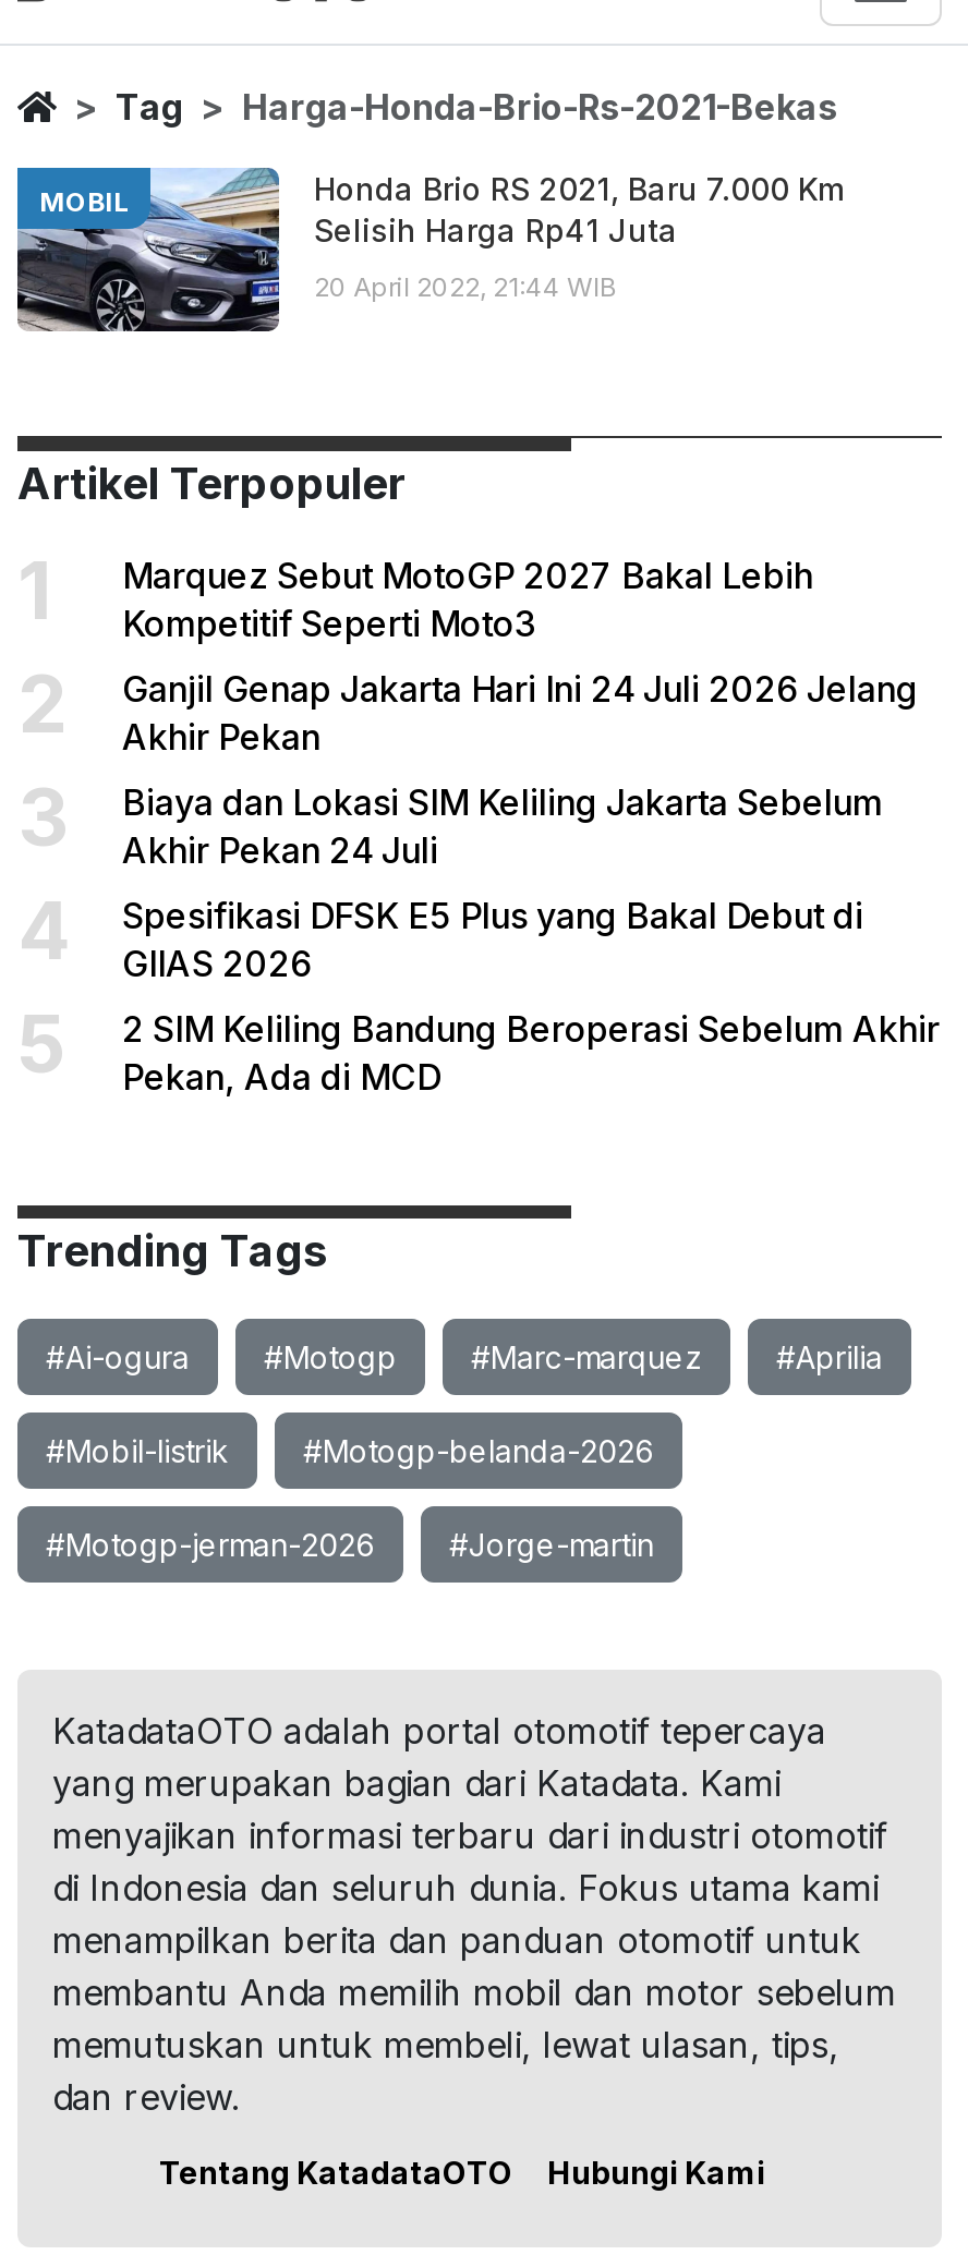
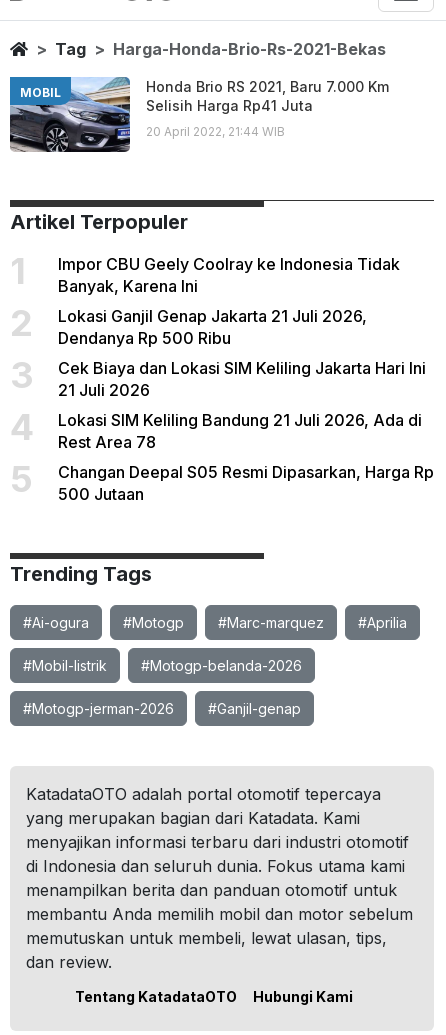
[122,554,813,645] Marquez Sebut MotoGP 2027 Bakal Lebih | Kompetitif Seperti Moto3 -> [58,254,400,296] Impor CBU Geely Coolray ke Indonesia Tidak | Banyak, Karena Ini
[122,667,918,759] Ganjil Genap Jakarta Hari Ini 24 Juli 2026 Jelang | Akhir Pekan -> [58,306,367,348] Lokasi Ganjil Genap Jakarta 21 Juli 2026, | Dendanya Rp 500 Ribu
[122,780,883,872] Biaya dan Lokasi SIM Keliling Jakarta Sebelum | Akhir Pekan 24 Juli -> [58,358,426,400] Cek Biaya dan Lokasi SIM Keliling Jakarta Hari Ini | 21 Juli 2026
[122,894,863,985] Spesifikasi DFSK E5 Plus yang Bakal Debut di | GIIAS 2026 -> [58,410,422,452] Lokasi SIM Keliling Bandung 21 Juli 2026, Ada di | Rest Area 78
[122,1007,940,1099] 2 SIM Keliling Bandung Beroperasi Sebelum Akhir | Pekan, Ada di MCD -> [58,462,434,504] Changan Deepal S05 Resmi Dipasarkan, Harga Rp | 500 Jutaan
[449,1526,654,1563] #Jorge-martin -> [208,700,301,717] #Ganjil-genap

